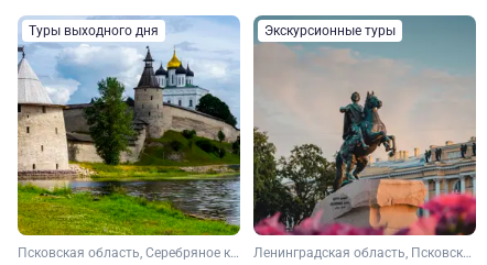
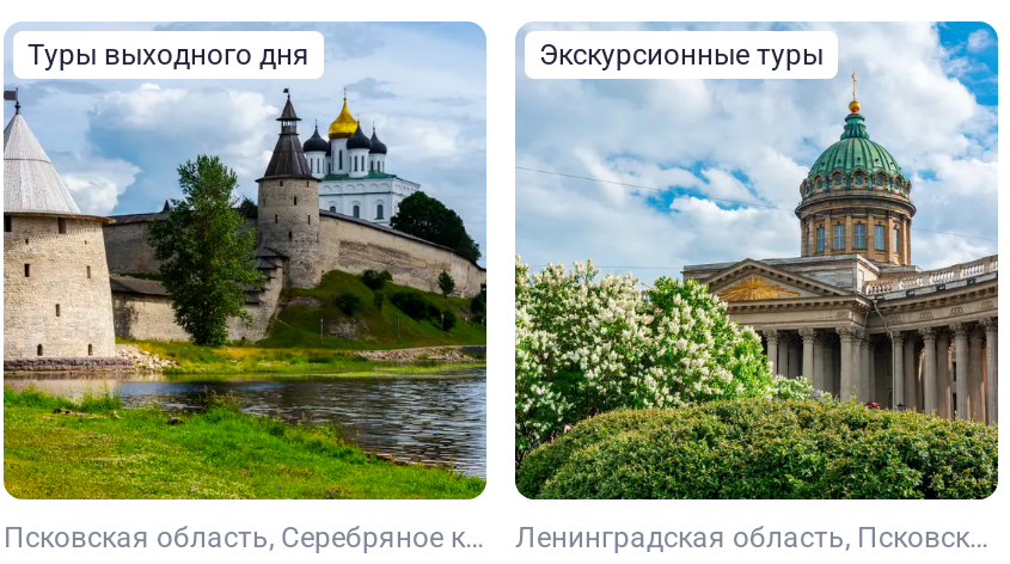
[252,14,477,236] [image] -> [513,22,1000,502] [image]

